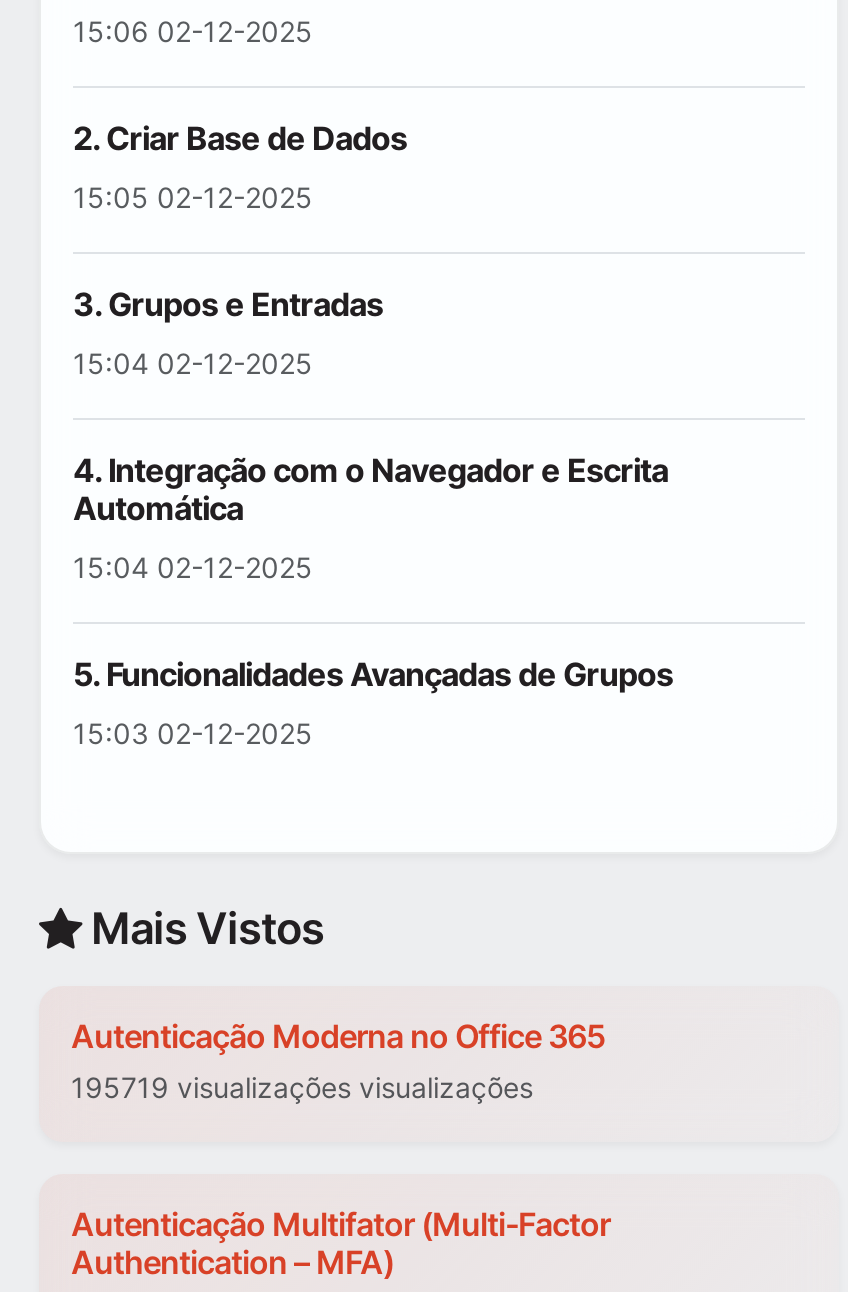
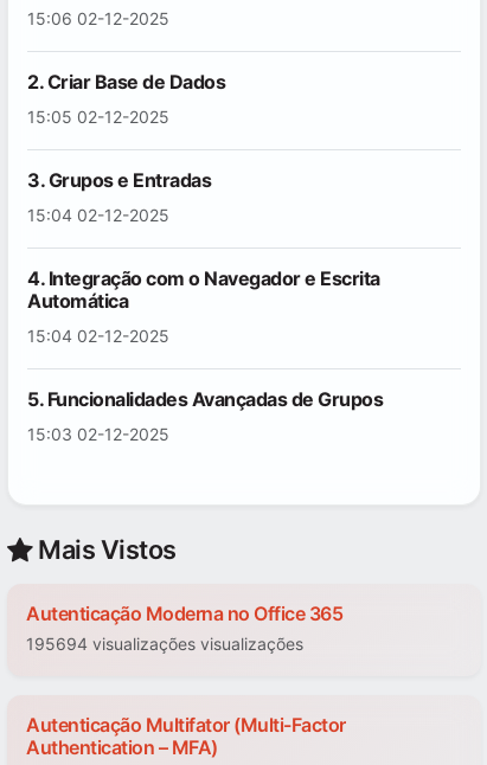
[71,1071,533,1105] 195719 visualizações visualizações -> [26,634,303,654] 195694 visualizações visualizações

